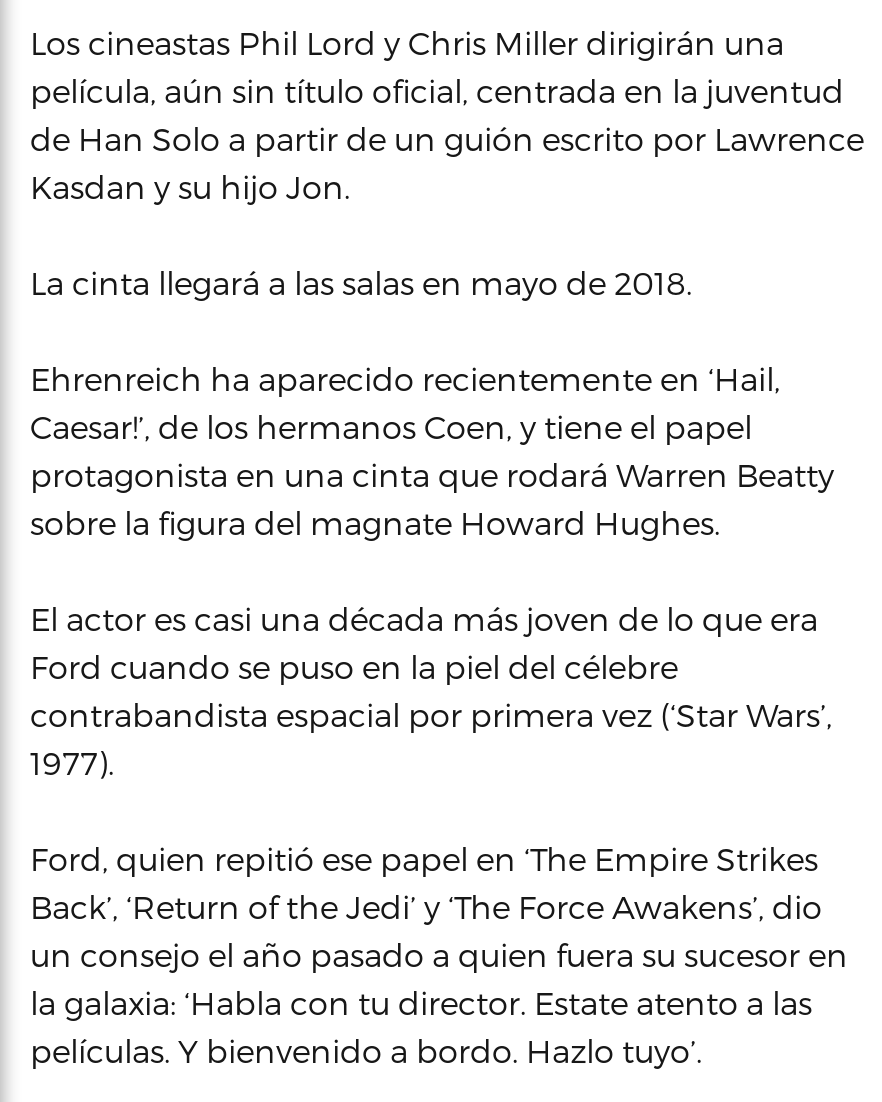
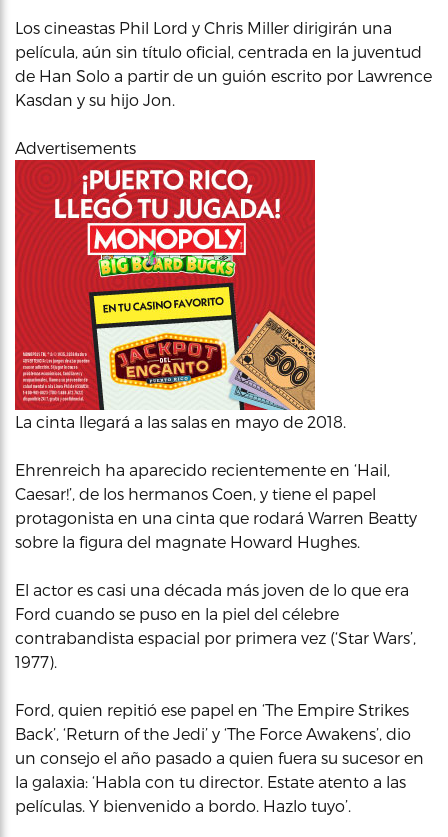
none -> [14,159,316,410] [image]
none -> [15,138,136,157] Advertisements

